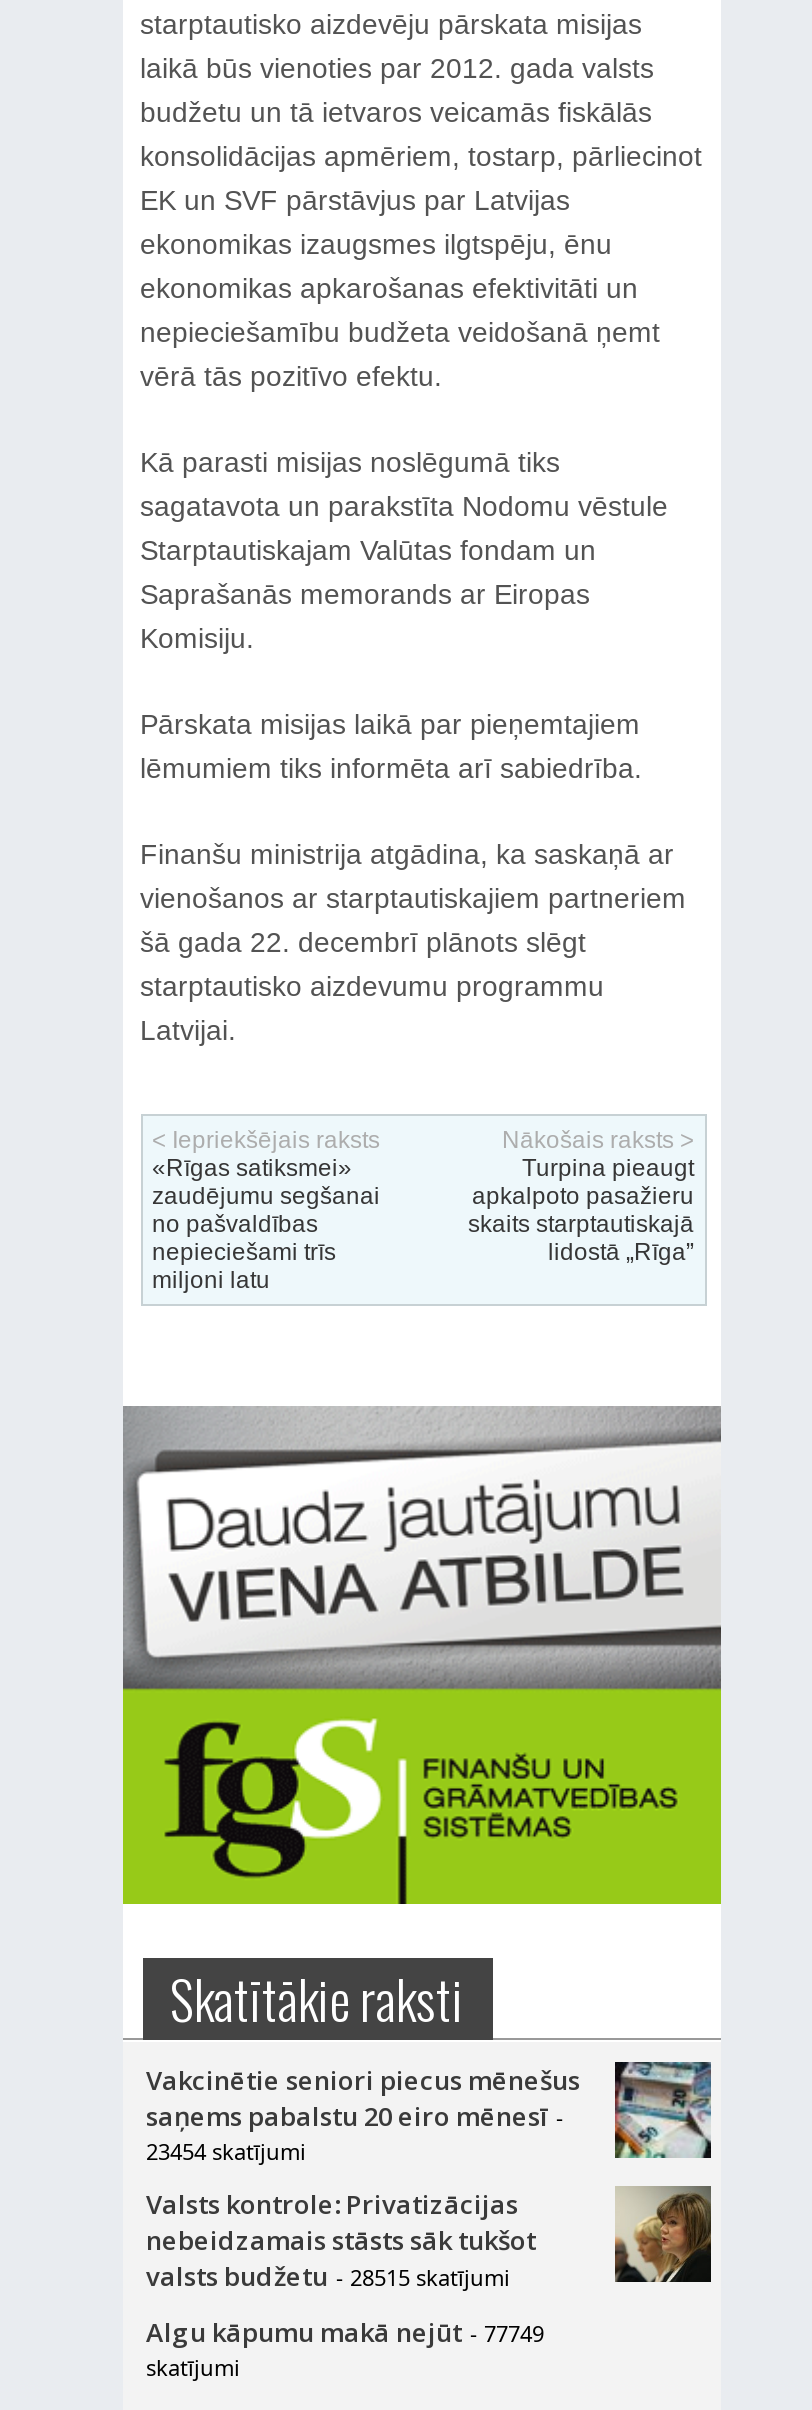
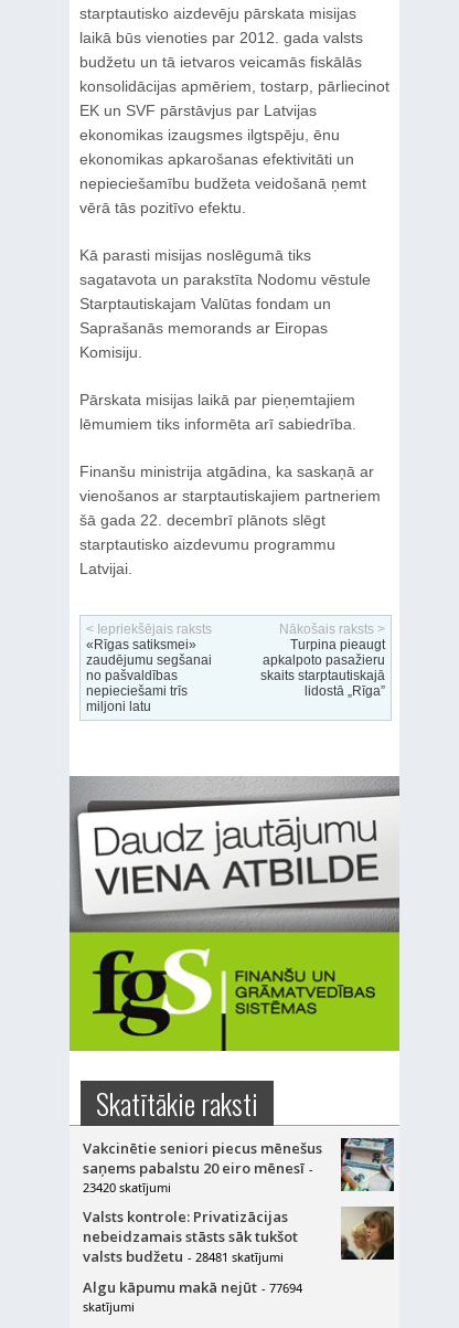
[146,2136,306,2166] 23454 skatījumi -> [82,1179,170,1196] 23420 skatījumi
[146,2258,510,2294] valsts budžetu - 28515 skatījumi -> [82,1247,283,1266] valsts budžetu - 28481 skatījumi
[146,2314,544,2350] Algu kāpumu makā nejūt - 77749 -> [82,1277,302,1297] Algu kāpumu makā nejūt - 77694

